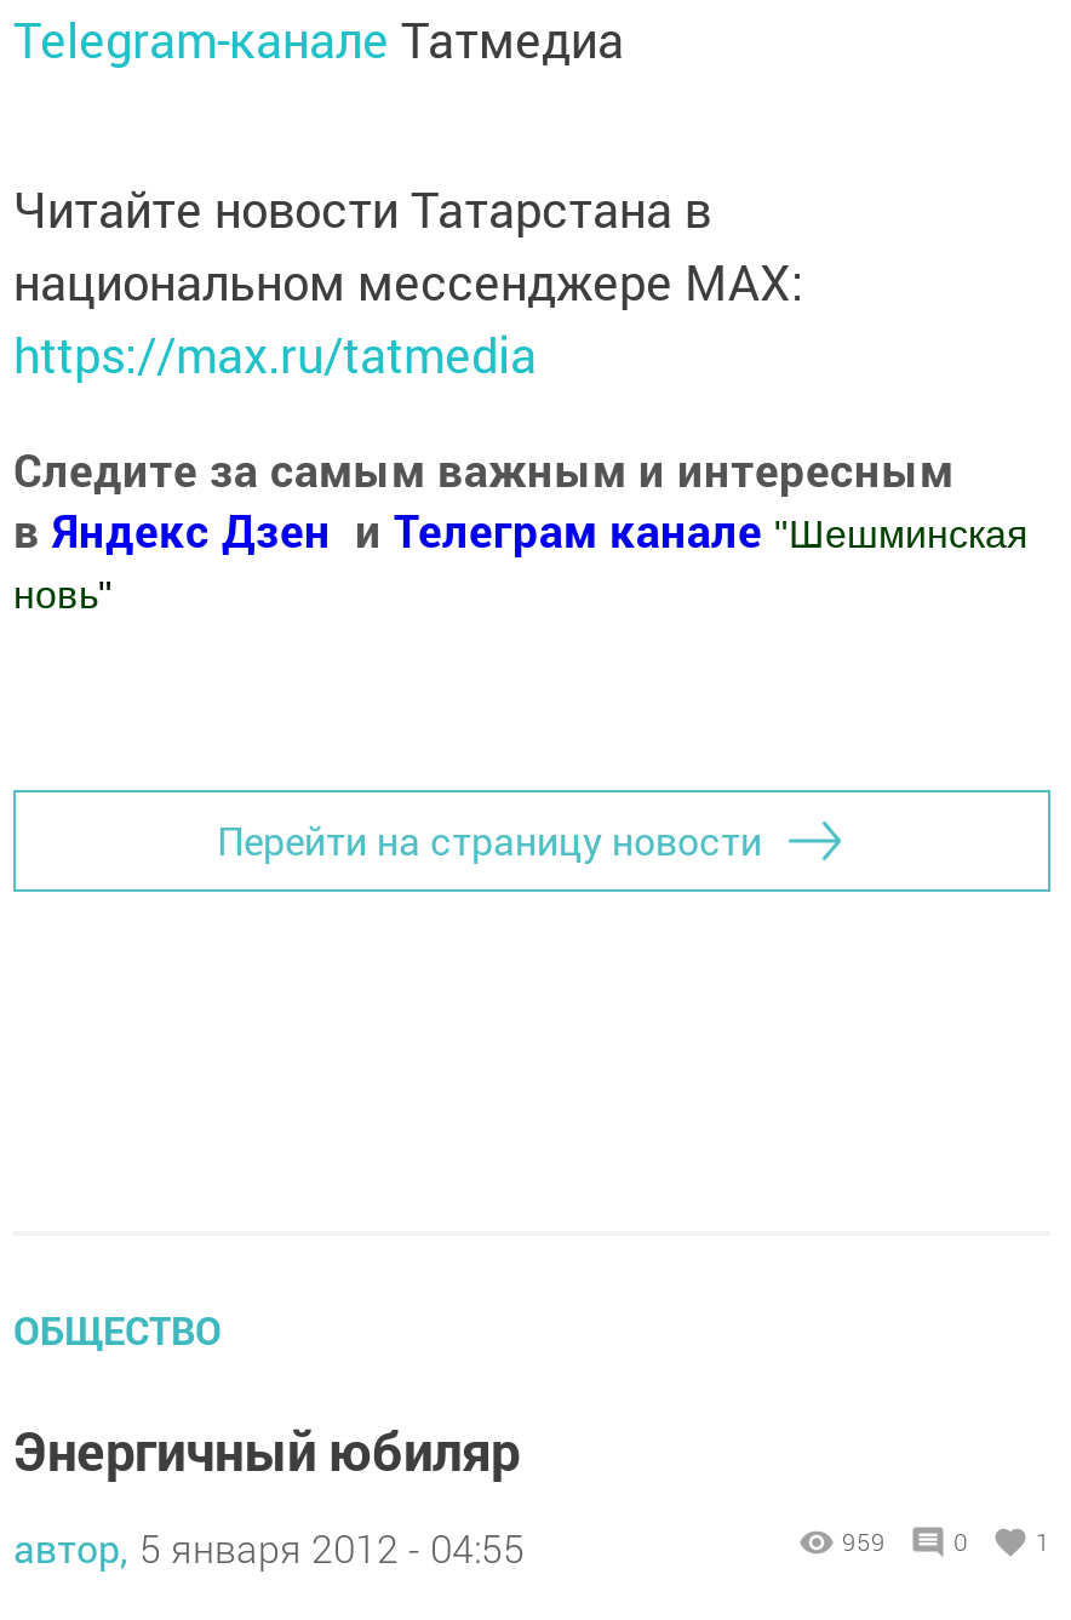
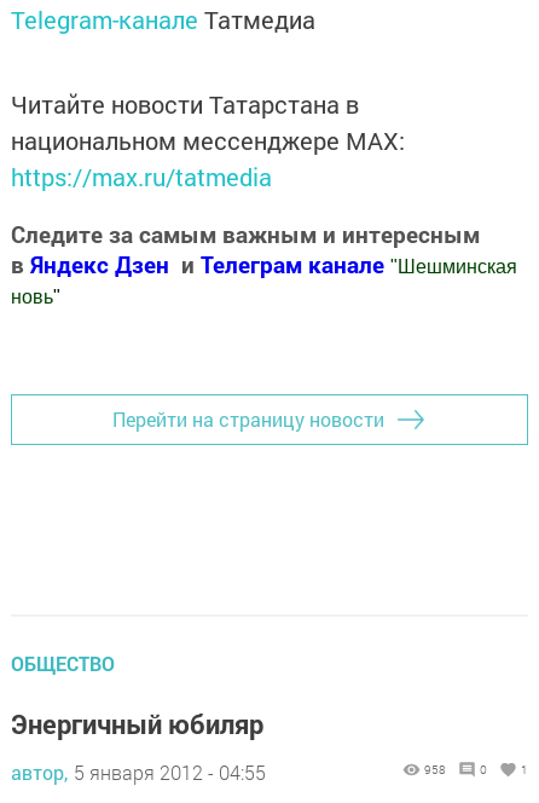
[842,1525,886,1557] 959 -> [424,761,446,777] 958

